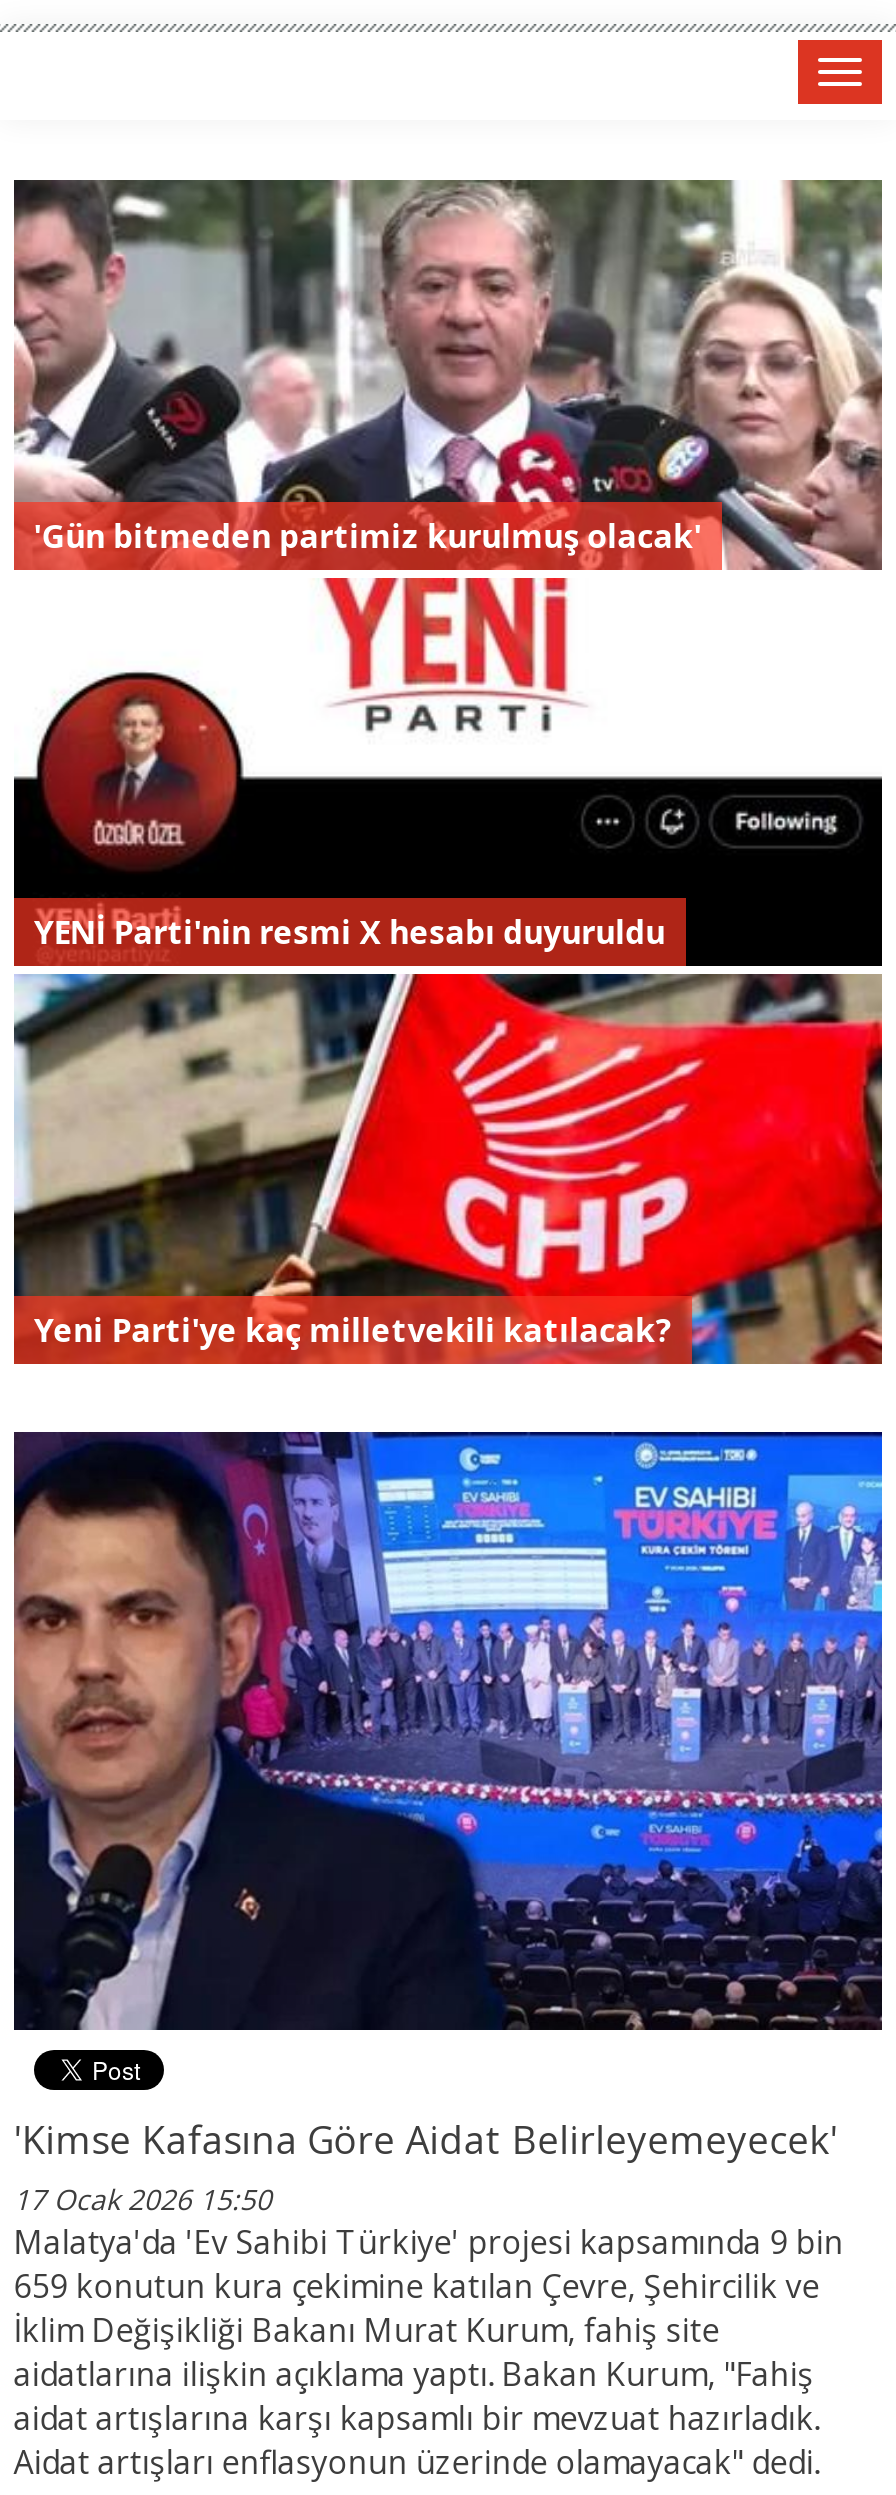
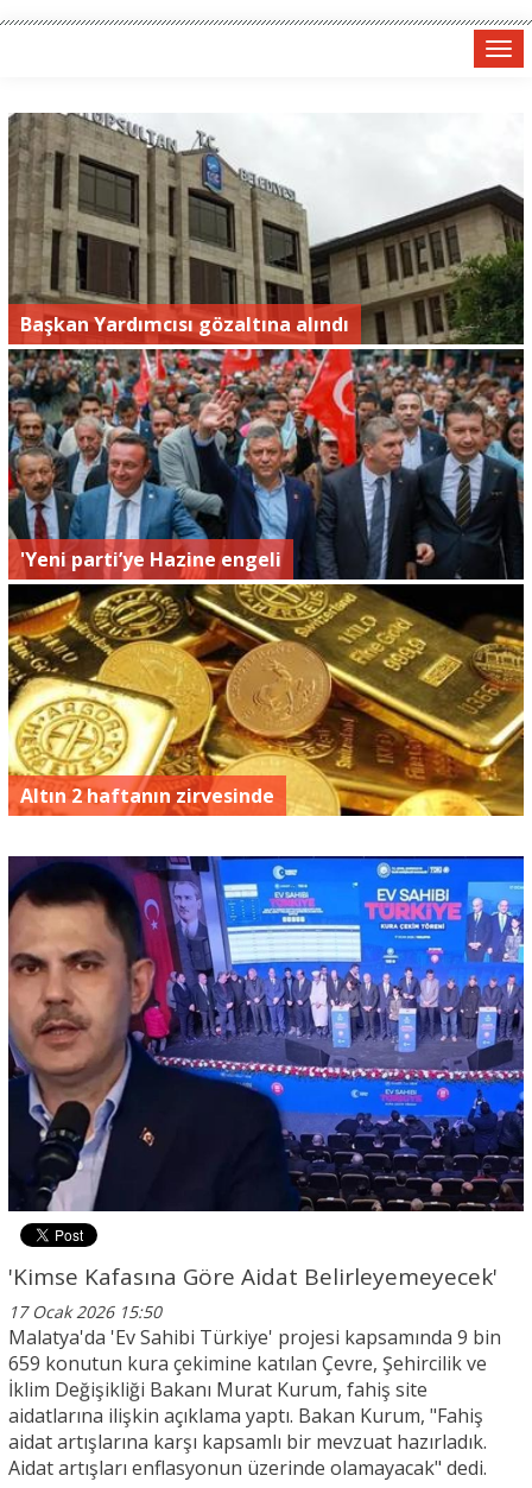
[12,178,884,1366] [image] | 'Gün bitmeden partimiz kurulmuş olacak' -> [7,113,525,817] [image] | Başkan Yardımcısı gözaltına alındı
[33,911,665,955] YENİ Parti'nin resmi X hesabı duyuruldu -> [20,547,281,573] 'Yeni parti’ye Hazine engeli
[33,1308,671,1352] Yeni Parti'ye kaç milletvekili katılacak? -> [20,783,274,809] Altın 2 haftanın zirvesinde

